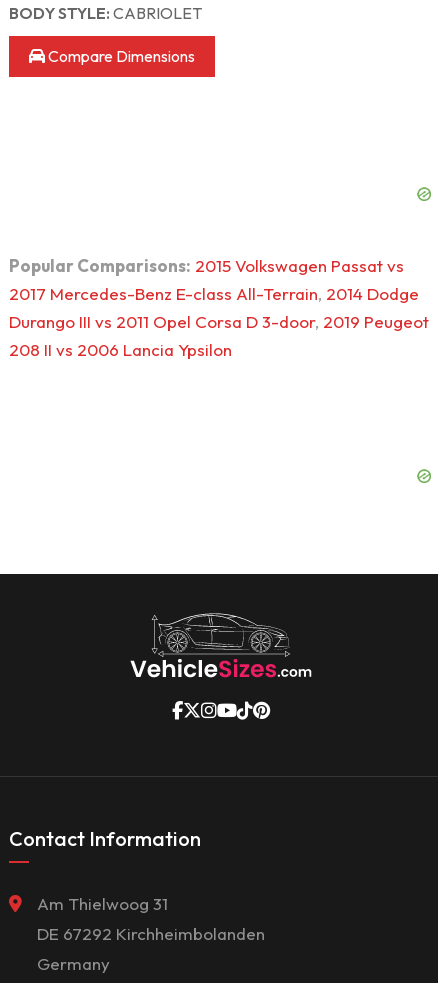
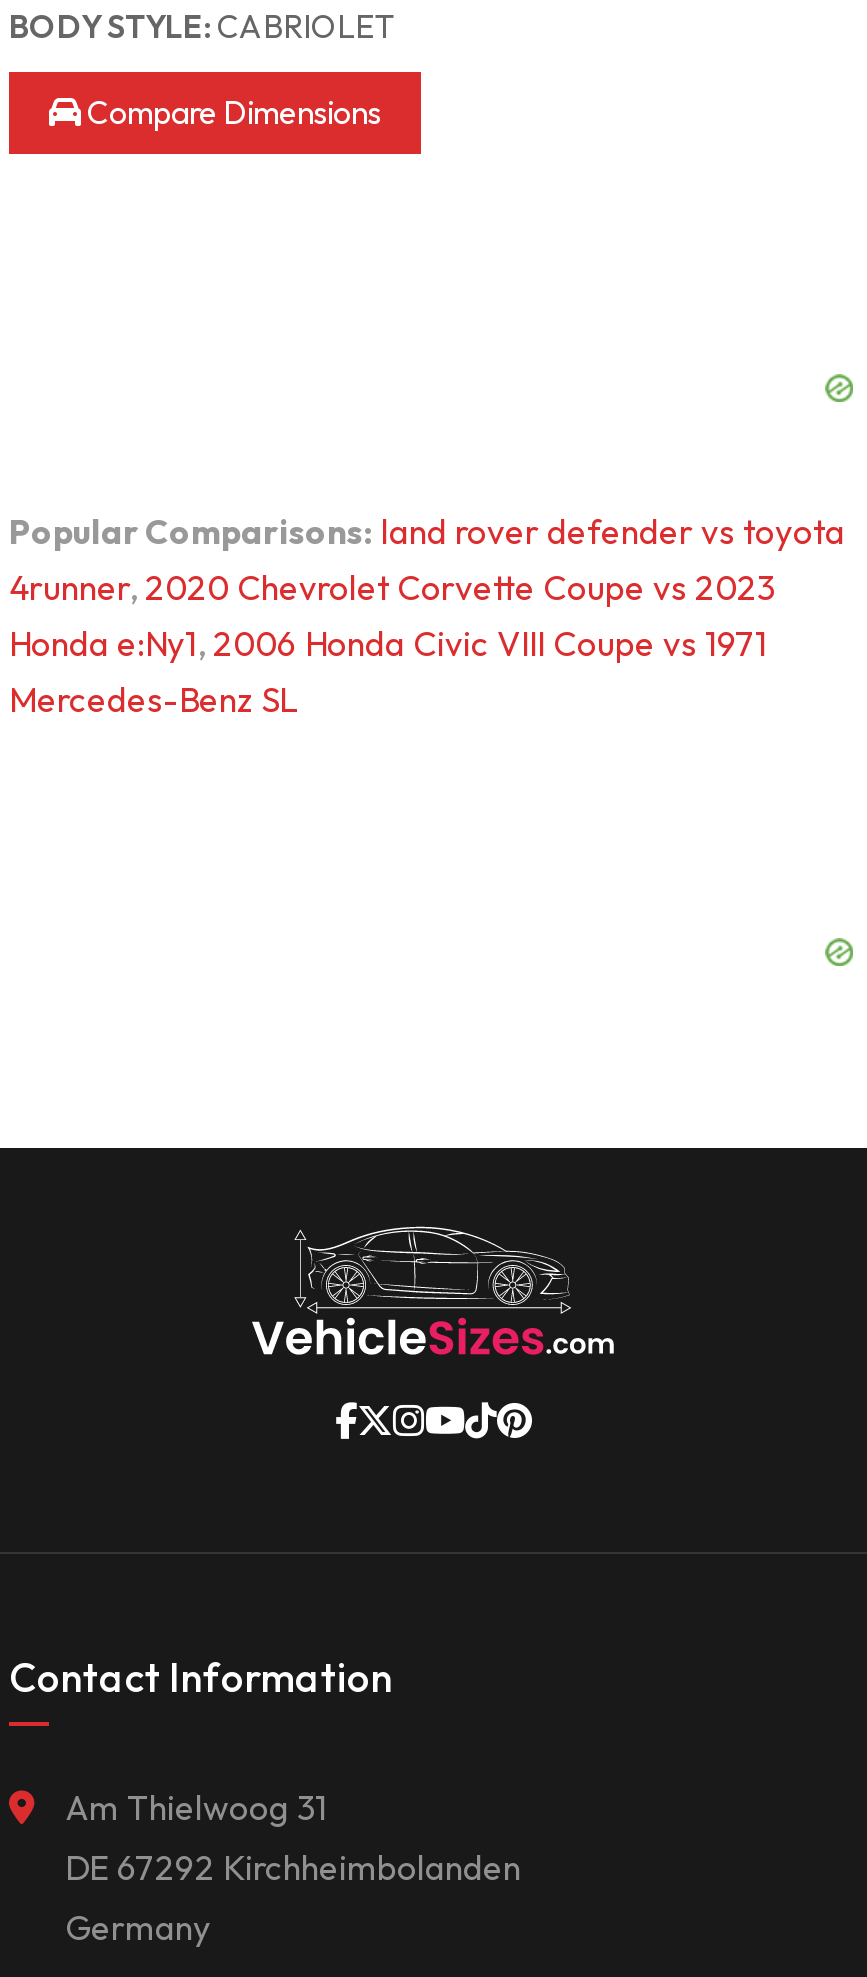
[9,255,429,360] Popular Comparisons: 2015 Volkswagen Passat vs | 2017 Mercedes-Benz E-class All-Terrain, 2014 Dodge | Durango III vs 2011 Opel Corsa D 3-door, 2019 Peugeot | 208 II vs 2006 Lancia Ypsilon -> [9,510,845,720] Popular Comparisons: land rover defender vs toyota | 4runner, 2020 Chevrolet Corvette Coupe vs 2023 | Honda e:Ny1, 2006 Honda Civic VIII Coupe vs 1971 | Mercedes-Benz SL

